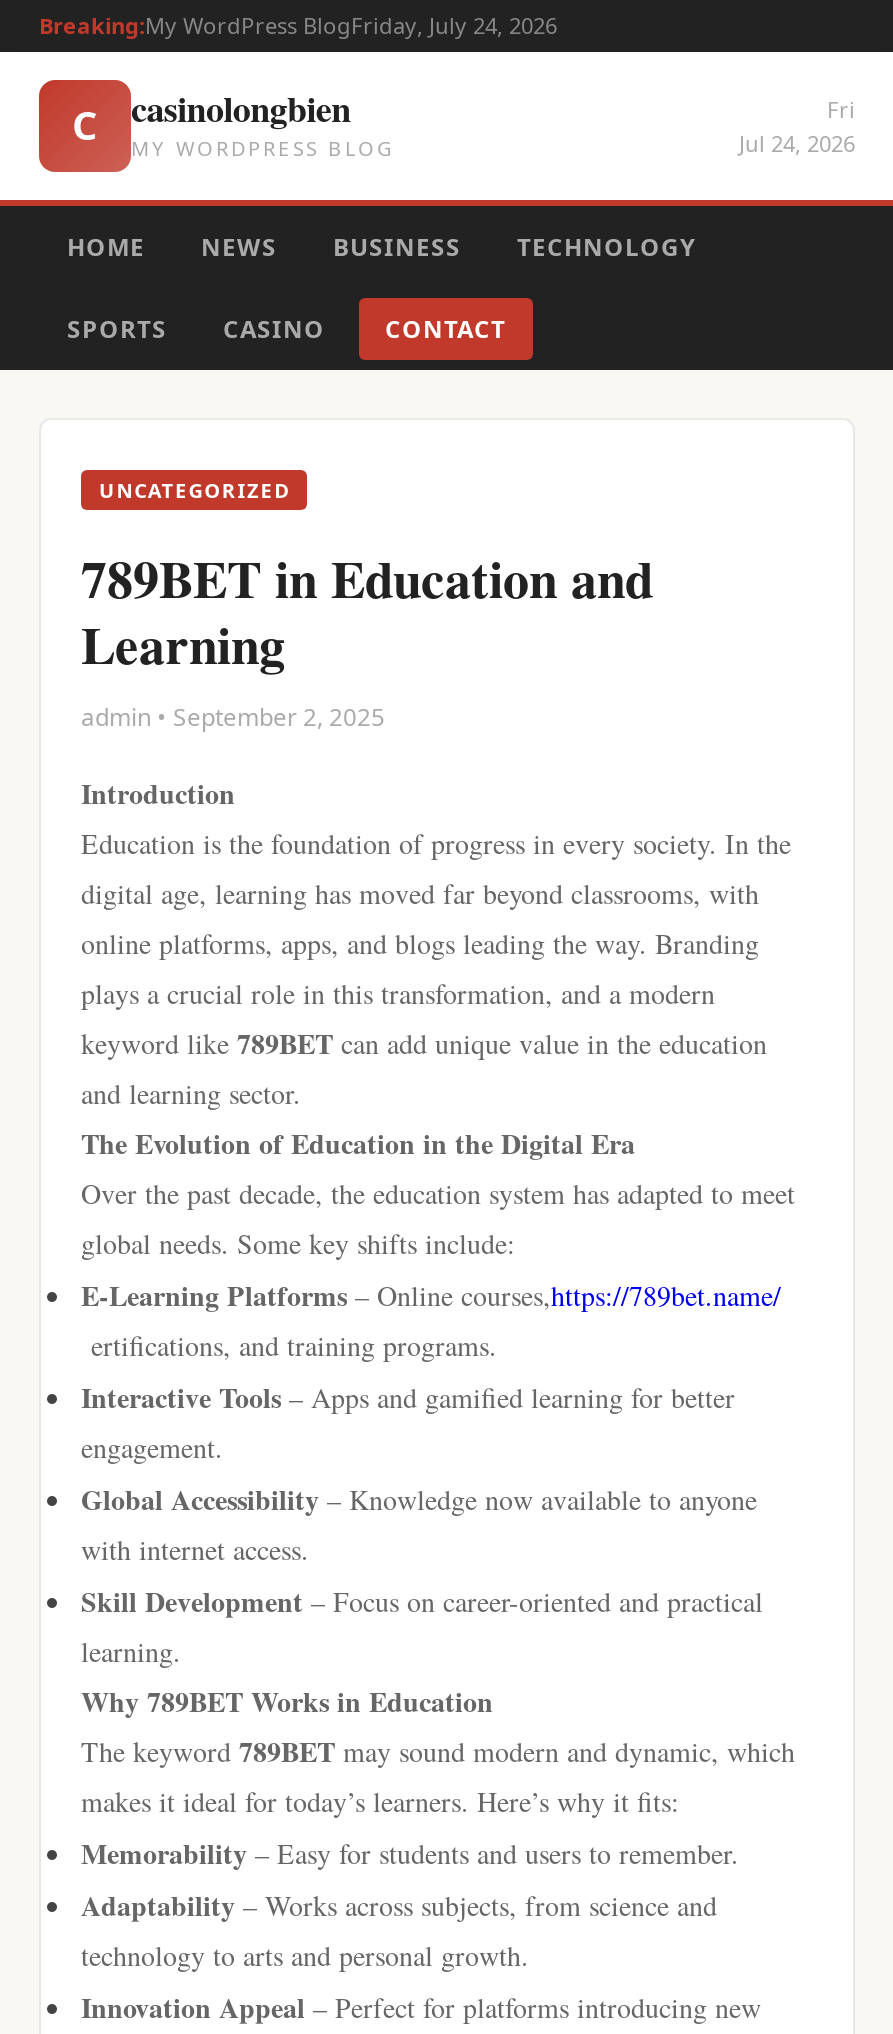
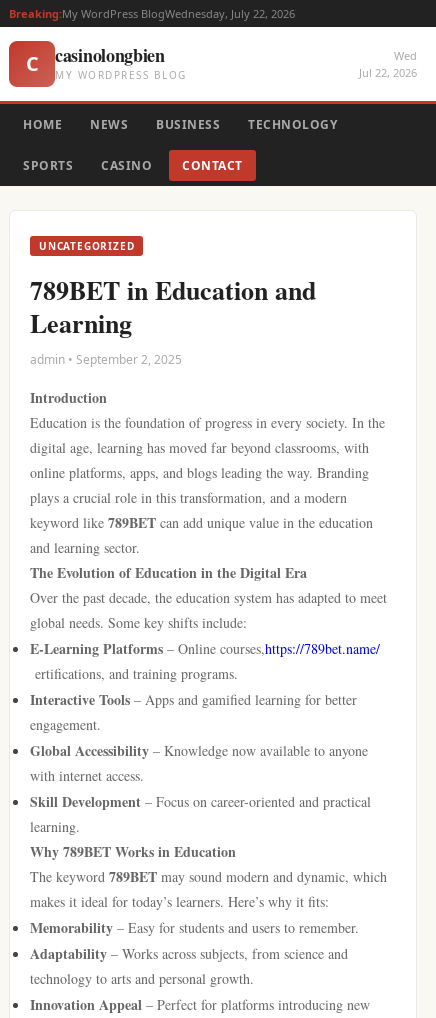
[39,10,557,40] Breaking:My WordPress BlogFriday, July 24, 2026 -> [9,6,295,21] Breaking:My WordPress BlogWednesday, July 22, 2026
[739,94,855,158] Fri | Jul 24, 2026 -> [359,48,417,80] Wed | Jul 22, 2026

